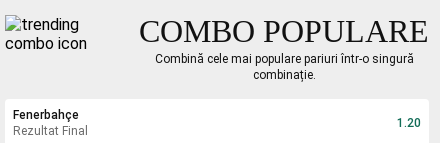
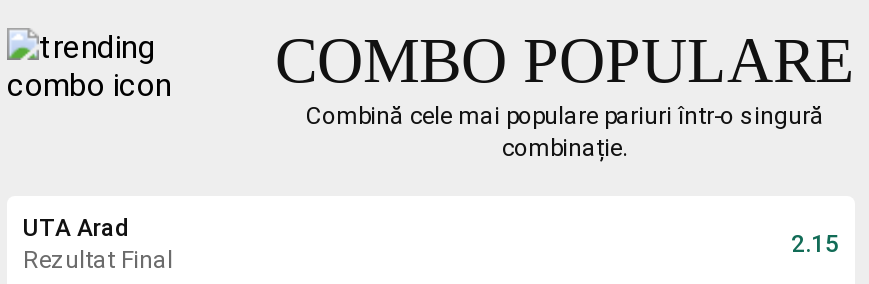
[13,108,79,122] Fenerbahçe -> [23,214,129,242] UTA Arad
[397,116,421,130] 1.20 -> [791,230,839,258] 2.15

